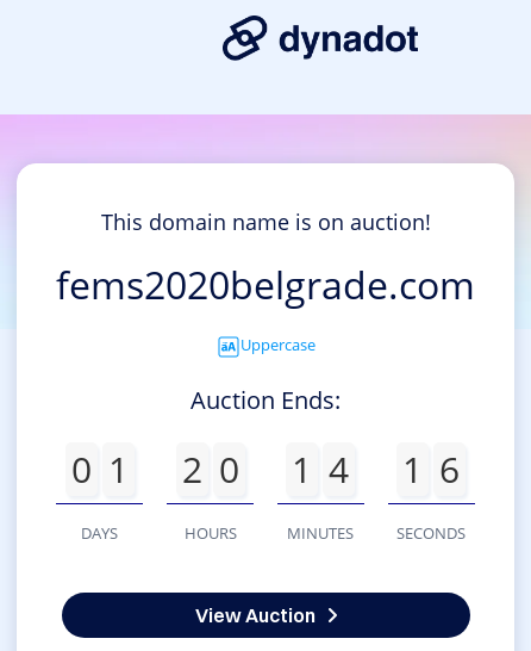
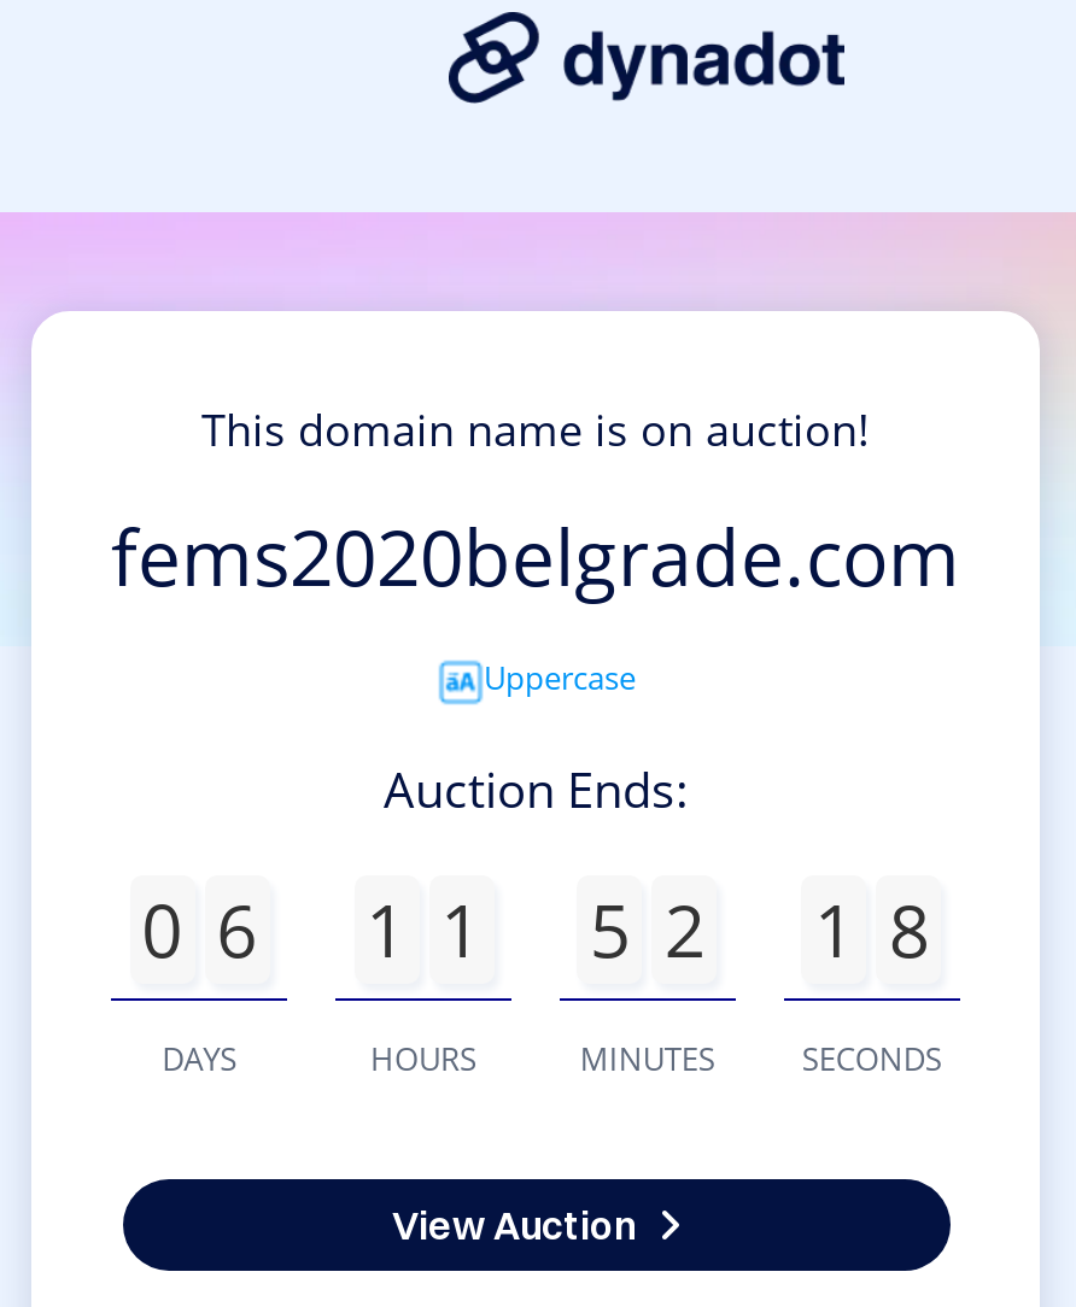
[71,445,128,494] 0 1 -> [141,880,257,979] 0 6
[182,445,239,494] 2 0 -> [366,880,481,979] 1 1
[292,445,349,494] 1 4 -> [590,880,705,979] 5 2
[403,445,460,494] 1 6 -> [814,880,930,979] 1 8

